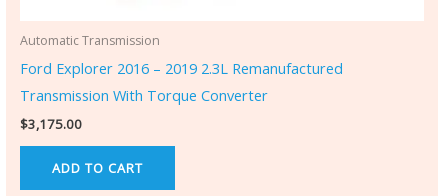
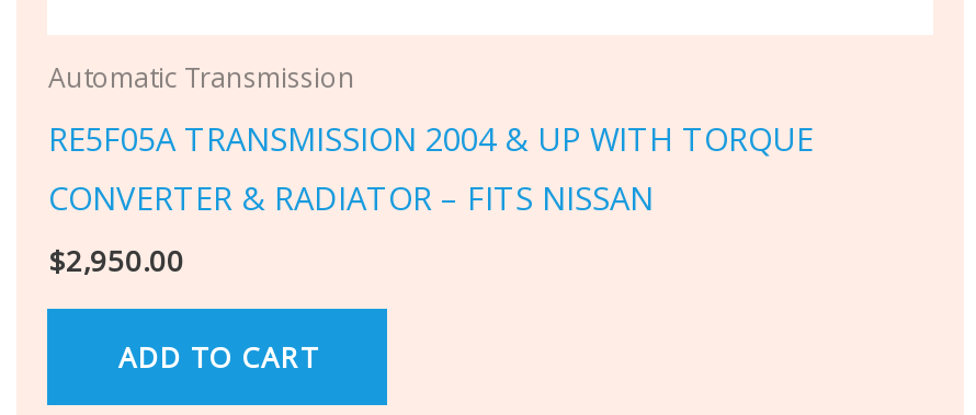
[20,58,343,105] Ford Explorer 2016 – 2019 2.3L Remanufactured | Transmission With Torque Converter -> [48,116,814,219] RE5F05A TRANSMISSION 2004 & UP WITH TORQUE | CONVERTER & RADIATOR – FITS NISSAN
[20,115,82,133] $3,175.00 -> [48,242,184,281] $2,950.00

